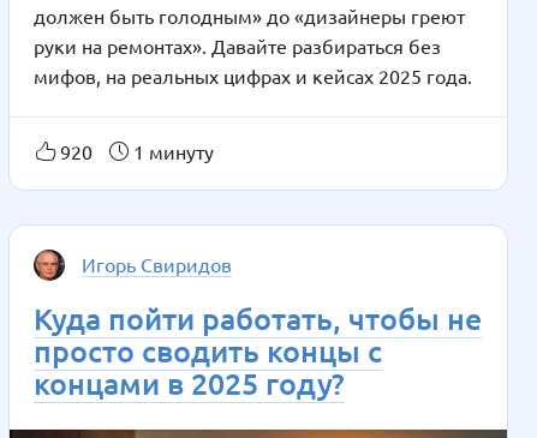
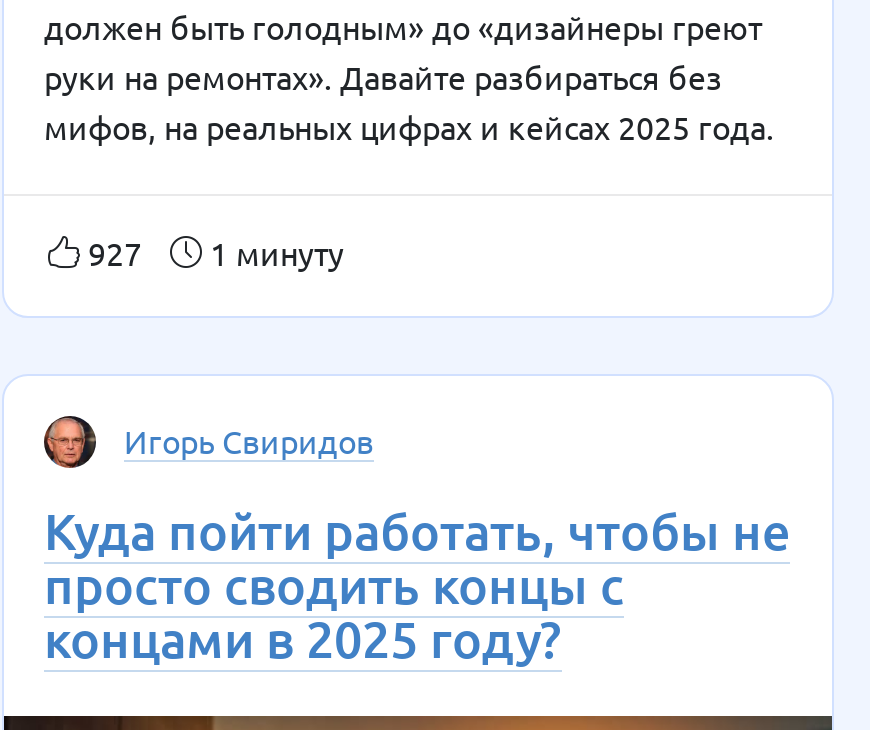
[55,139,214,163] 920 1 минуту -> [80,232,344,272] 927 1 минуту

